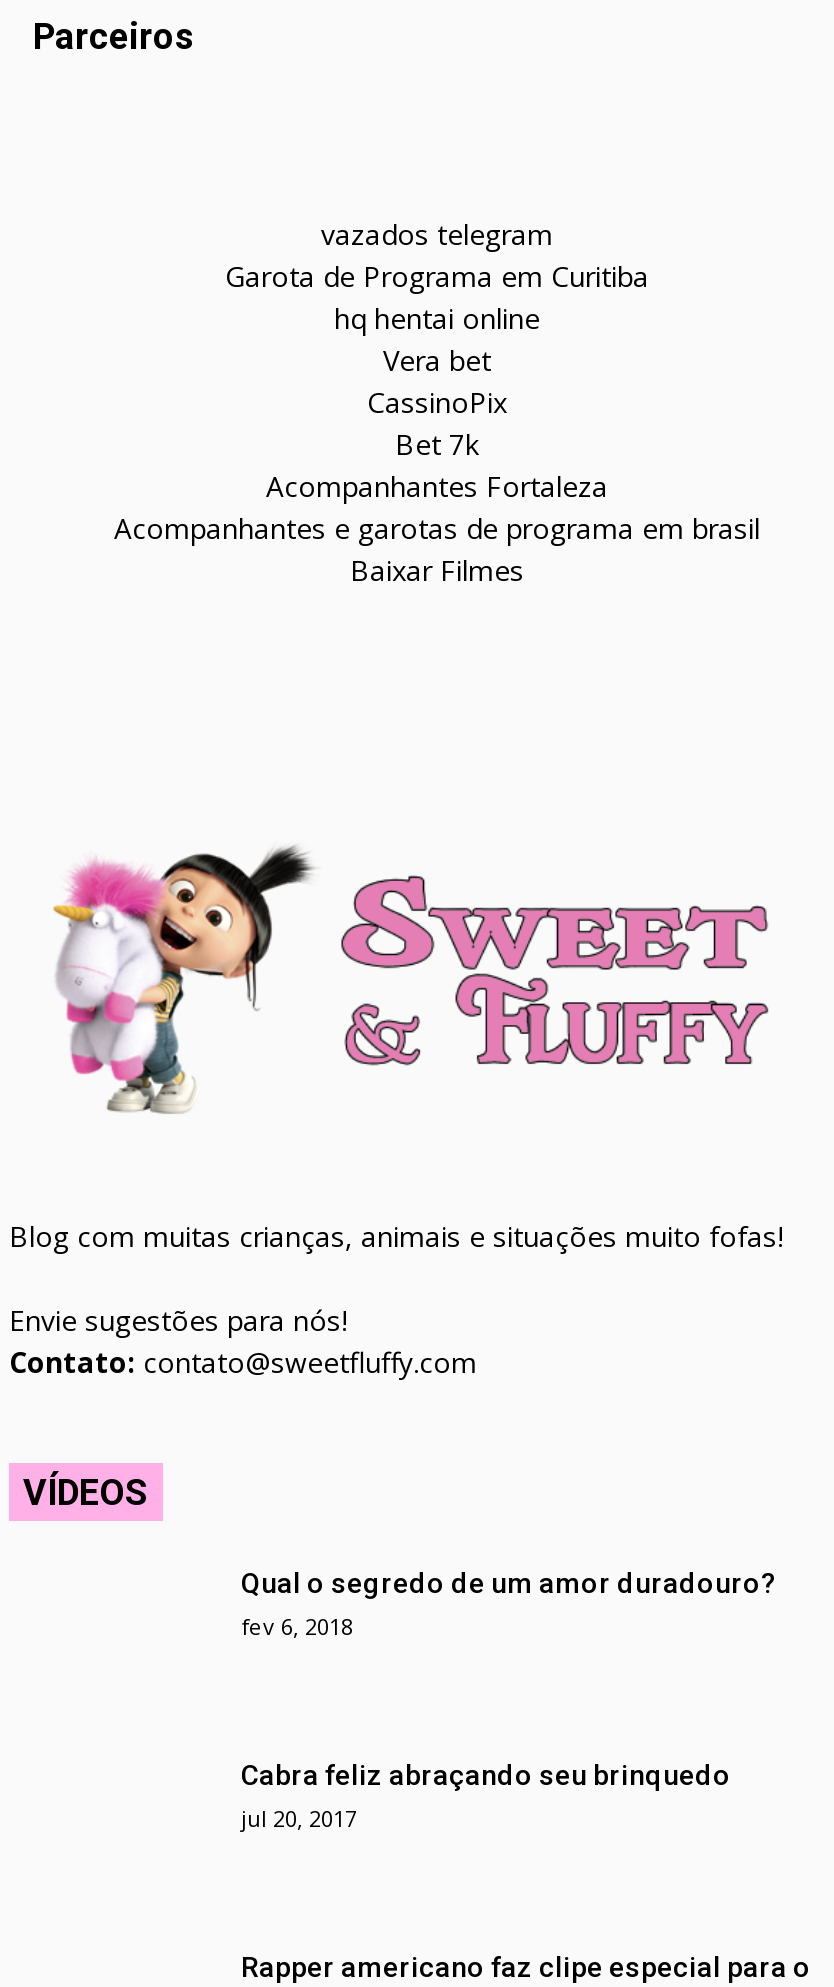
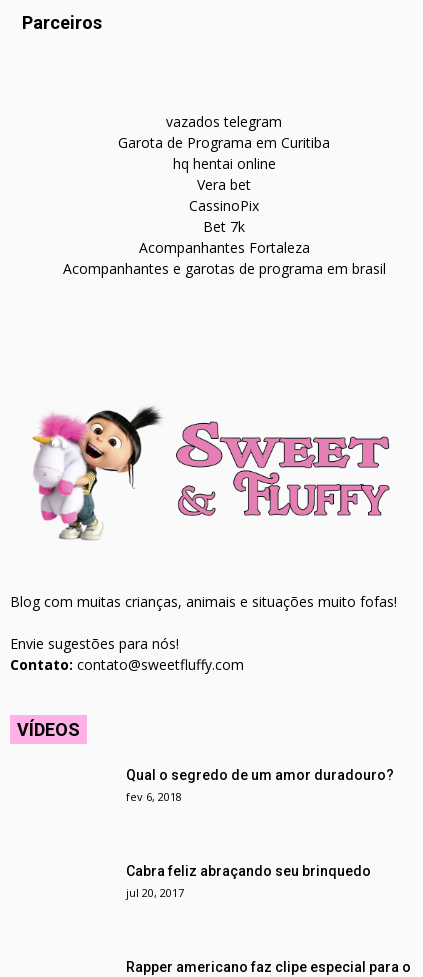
[350,551,524,589] Baixar Filmes -> none

